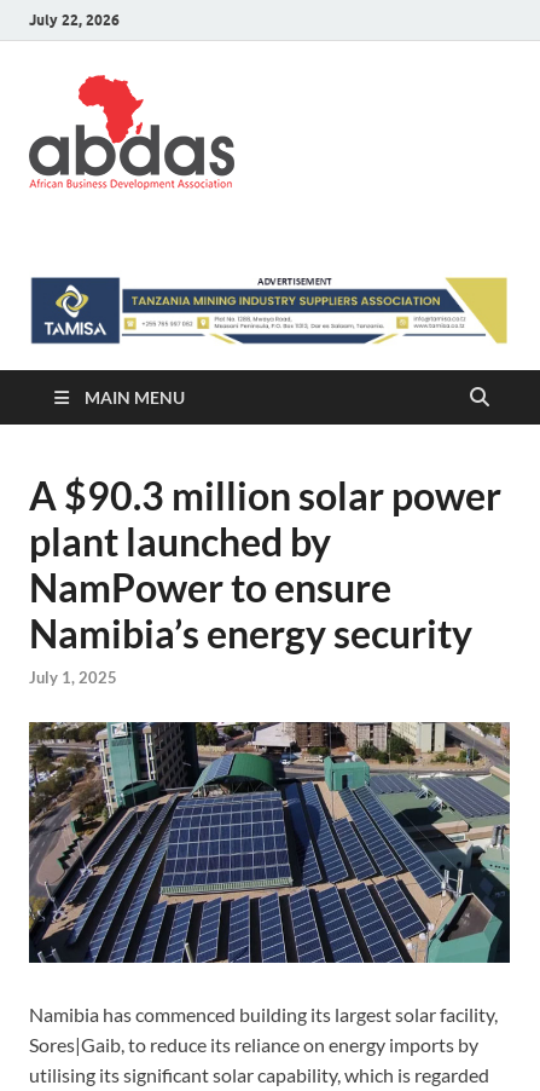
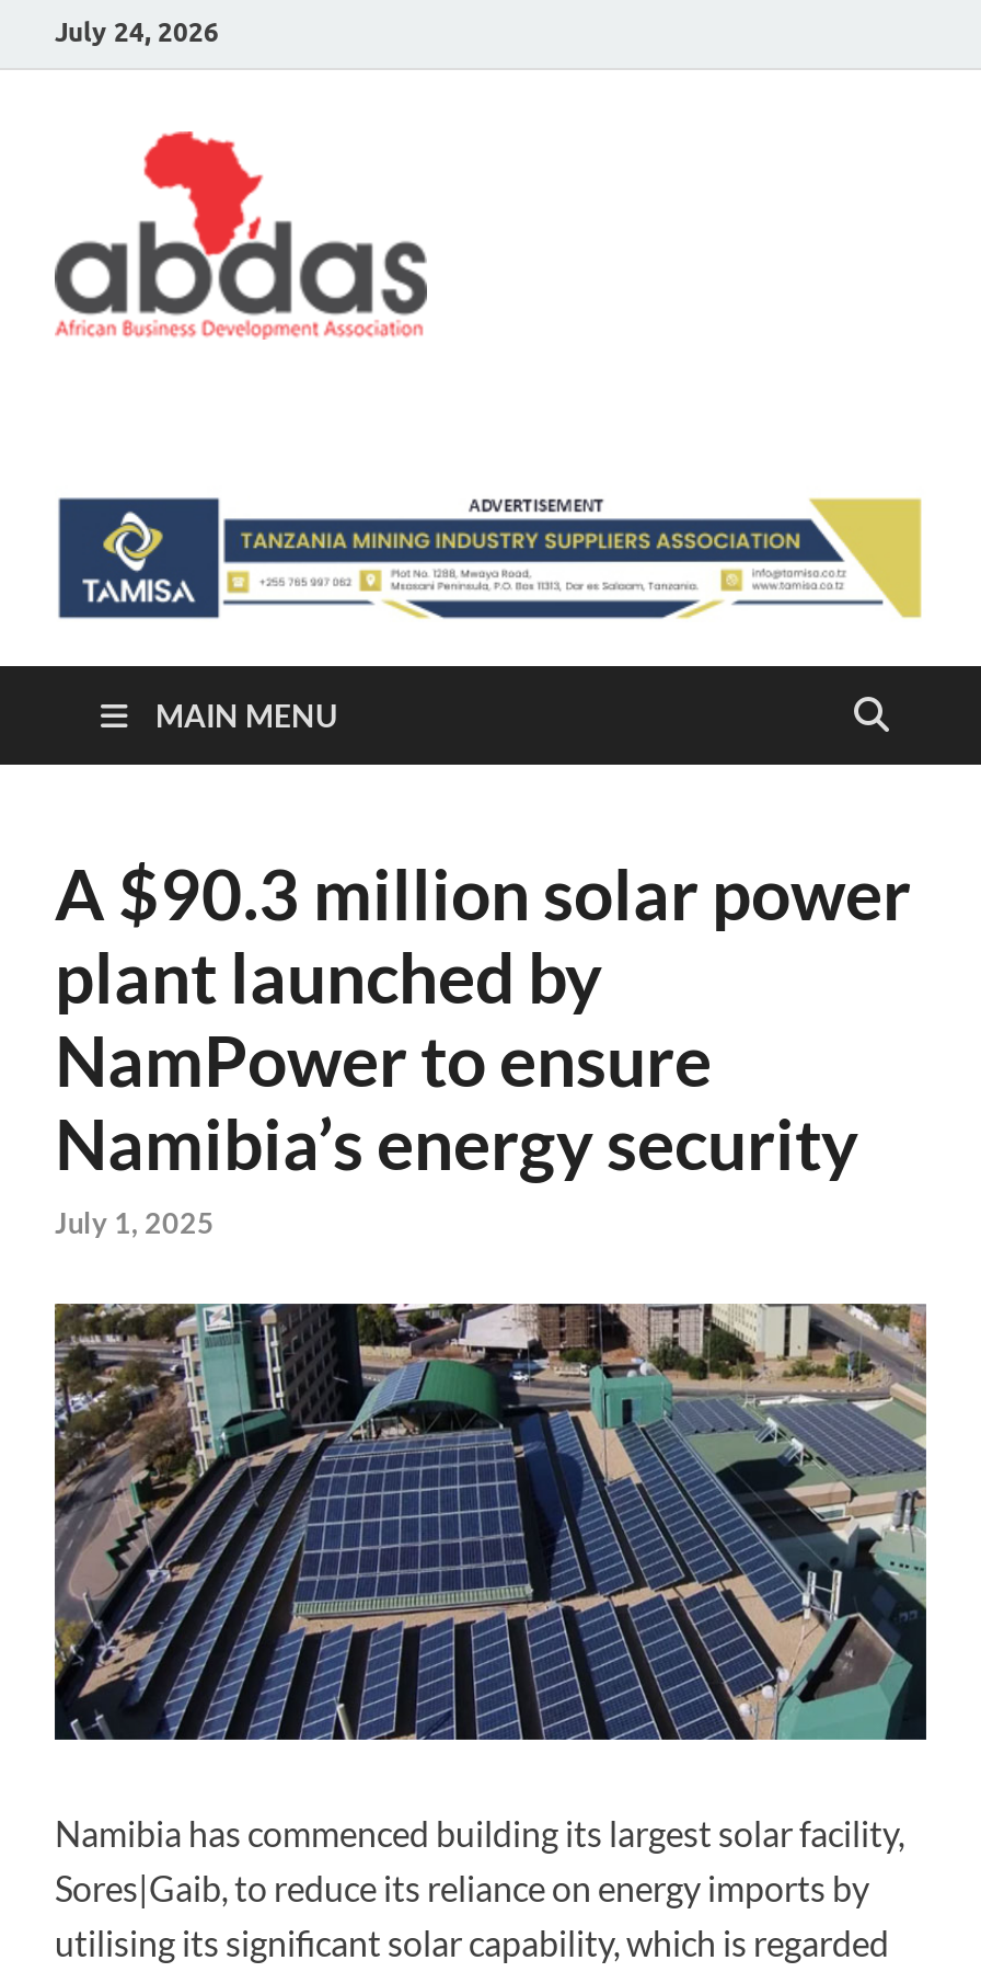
[29,10,120,28] July 22, 2026 -> [55,14,219,47] July 24, 2026

